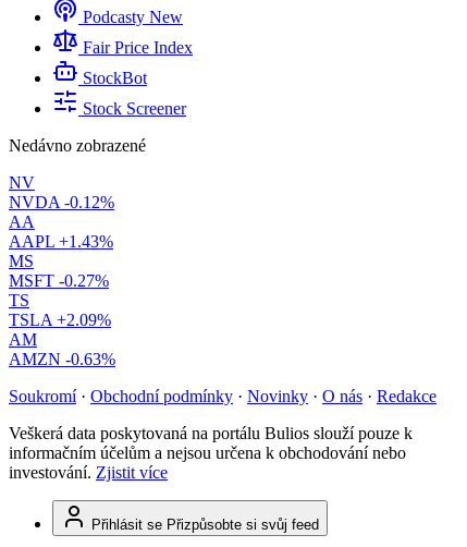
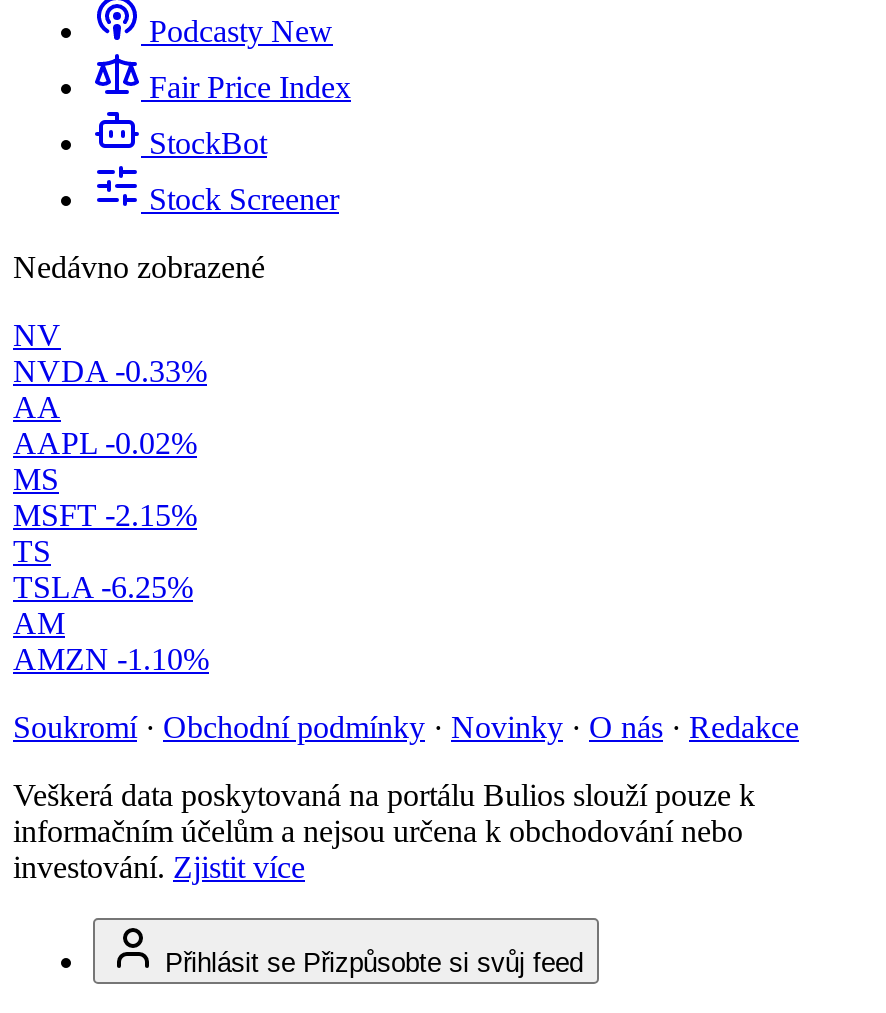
[9,193,114,211] NVDA -0.12% -> [13,354,207,388] NVDA -0.33%
[9,232,113,251] AAPL +1.43% -> [13,426,197,460] AAPL -0.02%
[9,271,109,290] MSFT -0.27% -> [13,498,197,532] MSFT -2.15%
[9,311,111,329] TSLA +2.09% -> [13,570,193,604] TSLA -6.25%
[9,350,115,368] AMZN -0.63% -> [13,642,209,676] AMZN -1.10%

